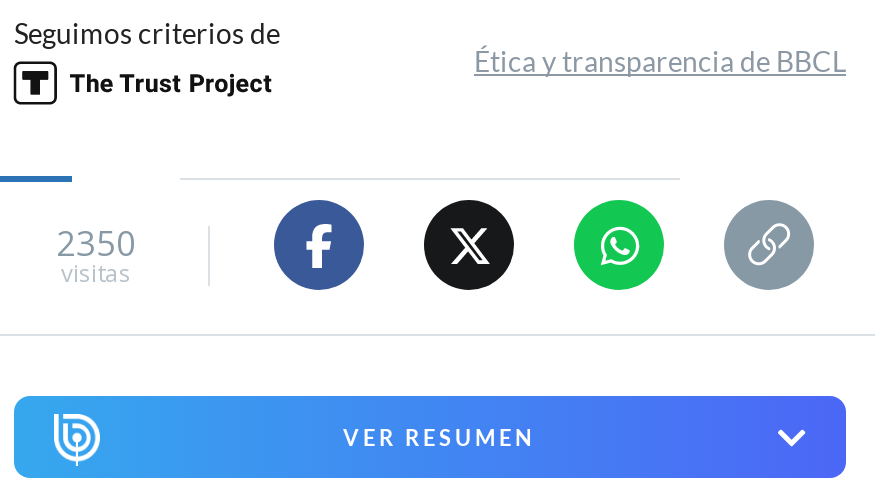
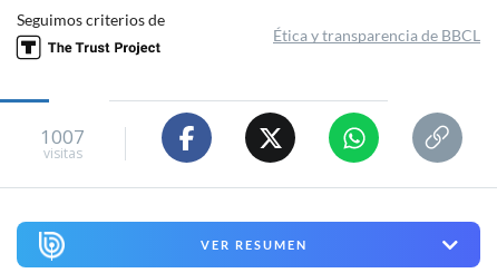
[56,220,136,266] 2350 -> [40,124,85,149] 1007

